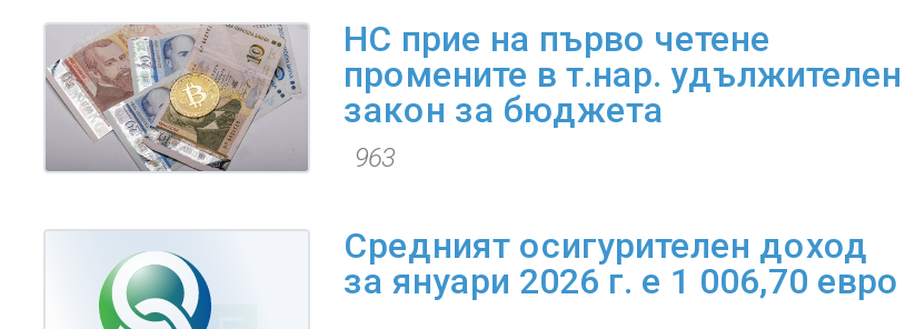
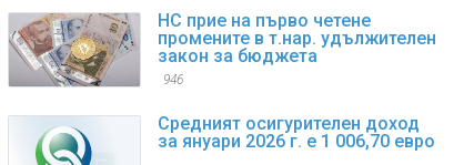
[355,142,395,173] 963 -> [163,72,183,87] 946

